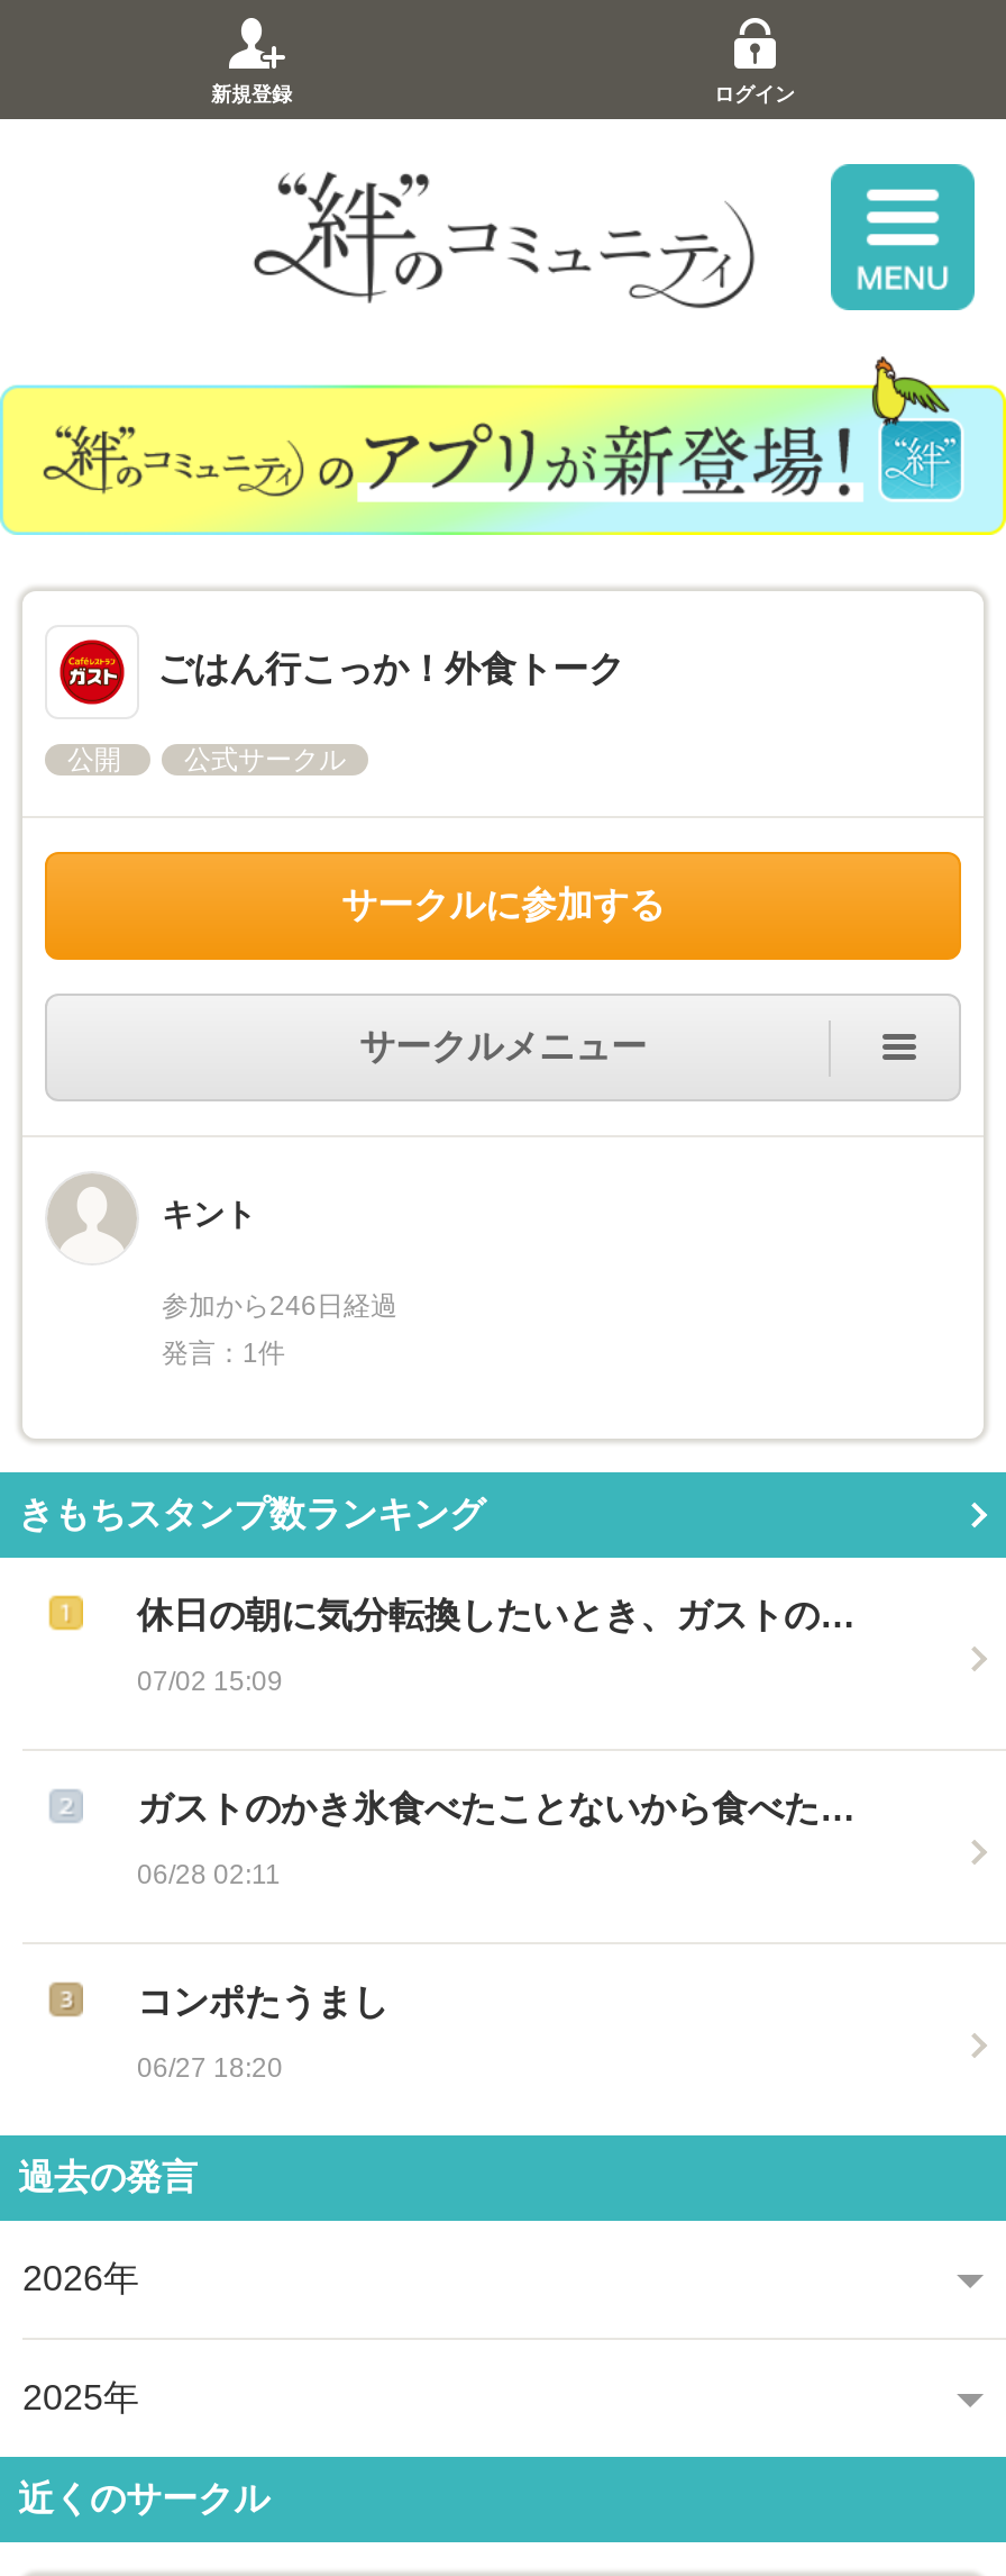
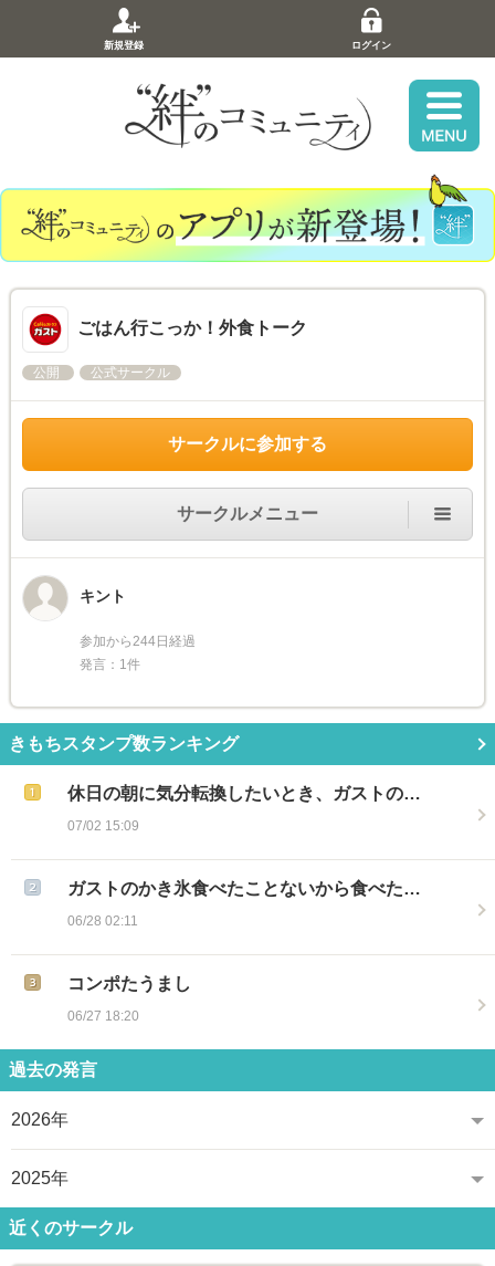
[162,1291,397,1322] 参加から246日経過 -> [80,634,196,649] 参加から244日経過

